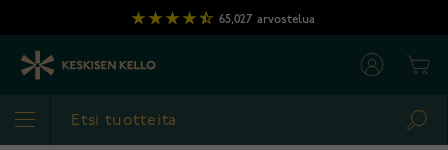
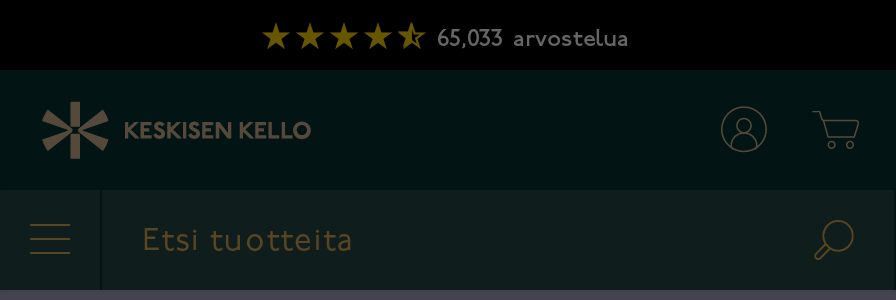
[218,12,314,27] 65,027 arvostelua -> [437,24,629,54] 65,033 arvostelua

